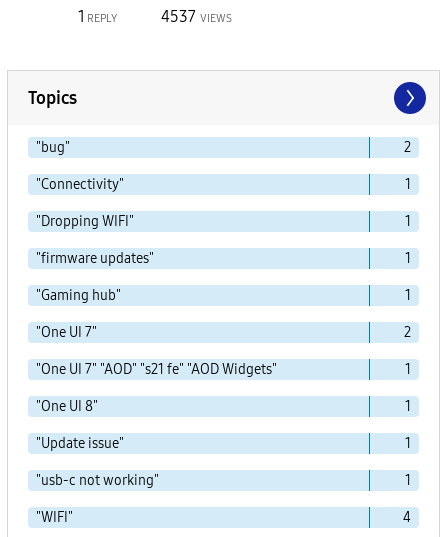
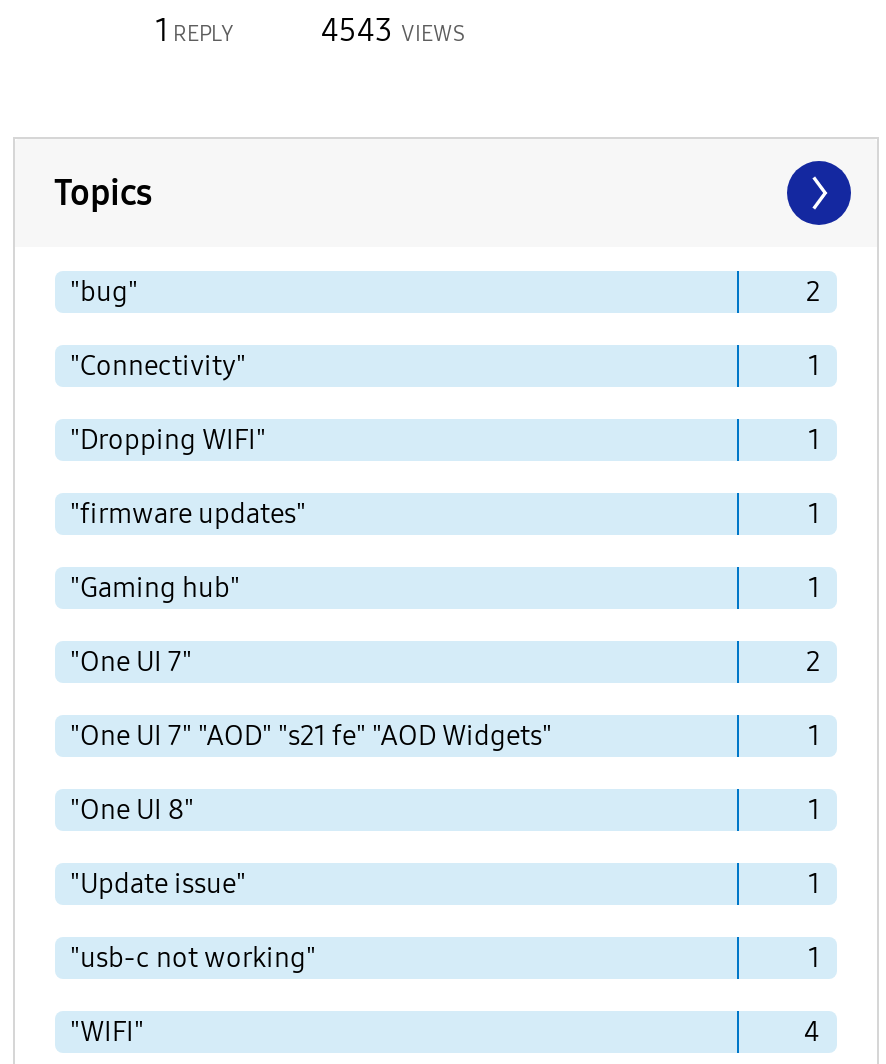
[161,6,232,25] 4537 VIEWS -> [321,10,465,48] 4543 VIEWS

